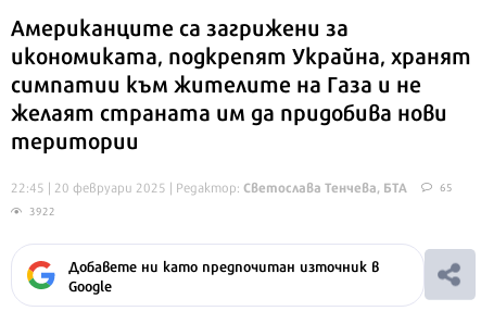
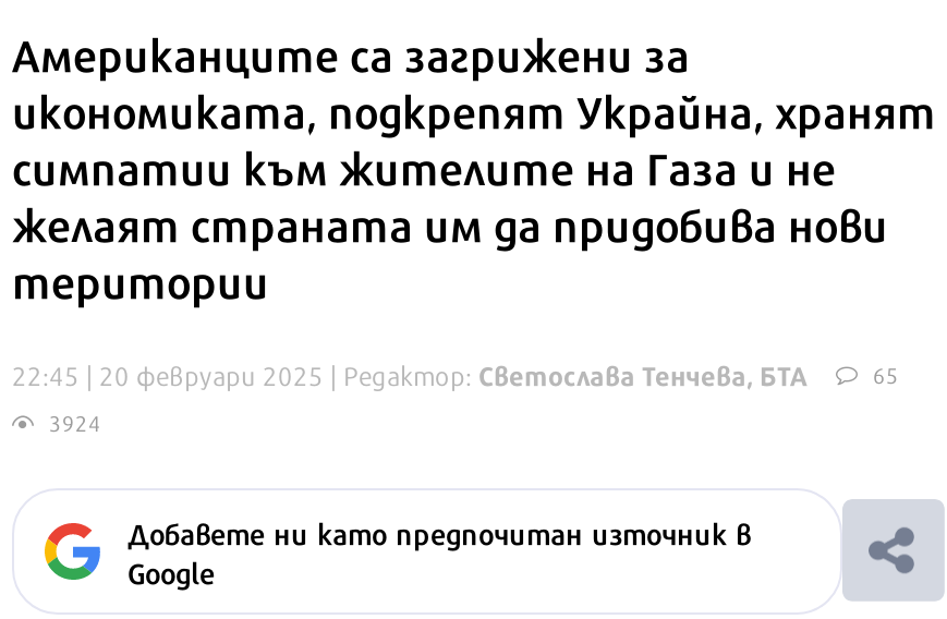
[29,202,55,218] 3922 -> [49,404,101,437] 3924

